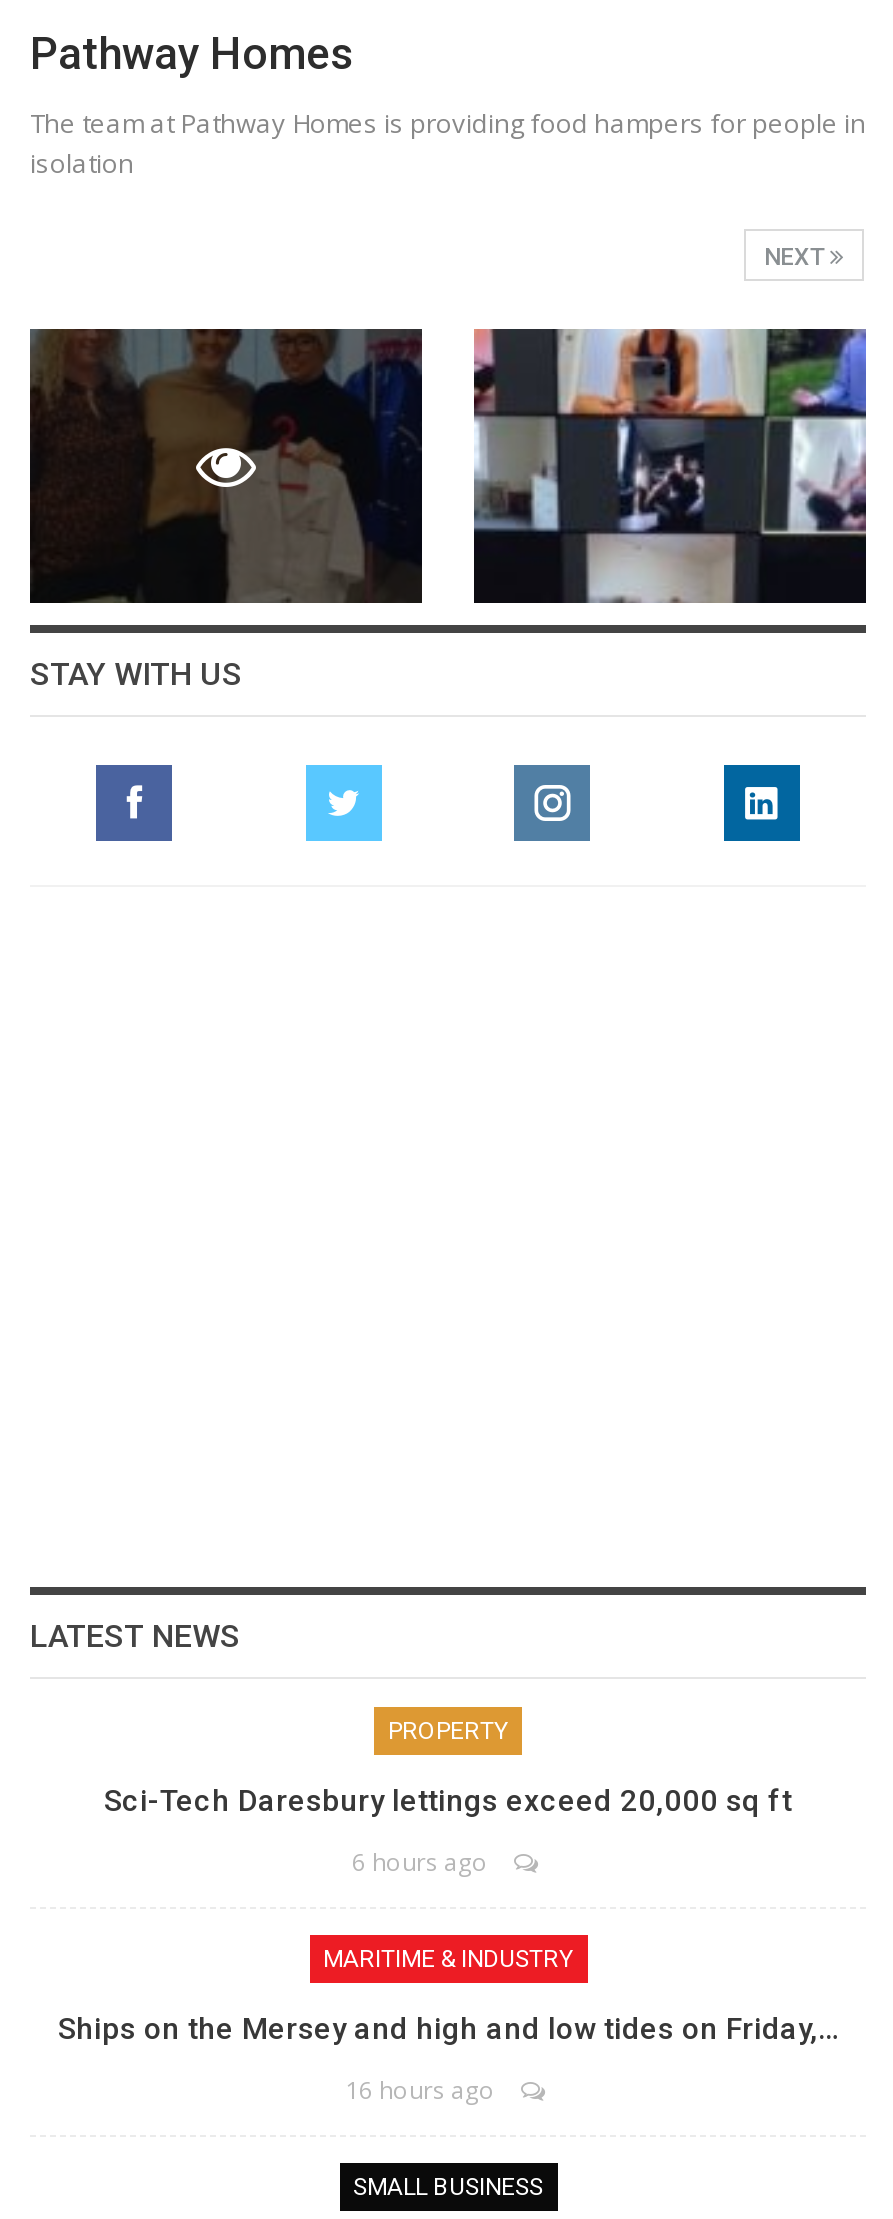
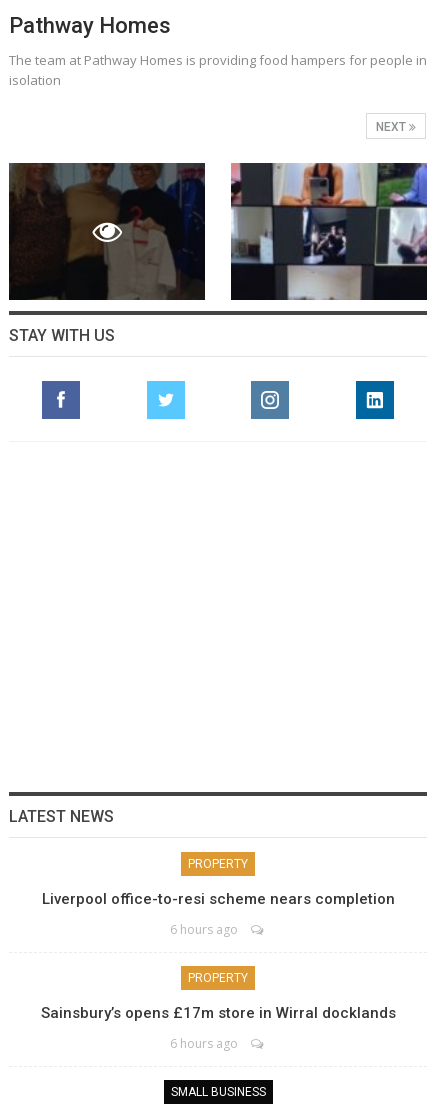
[104,1782,792,1818] Sci-Tech Daresbury lettings exceed 20,000 sq ft -> [41,890,394,908] Liverpool office-to-resi scheme nears completion
[323,1944,573,1972] MARITIME & INDUSTRY -> [188,971,248,985] PROPERTY
[58,2010,838,2046] Ships on the Mersey and high and low tides on Friday,… -> [40,1004,395,1022] Sainsbury’s opens £17m store in Wirral docklands
[345,2072,495,2106] 16 hours ago -> [170,1035,238,1052] 6 hours ago

